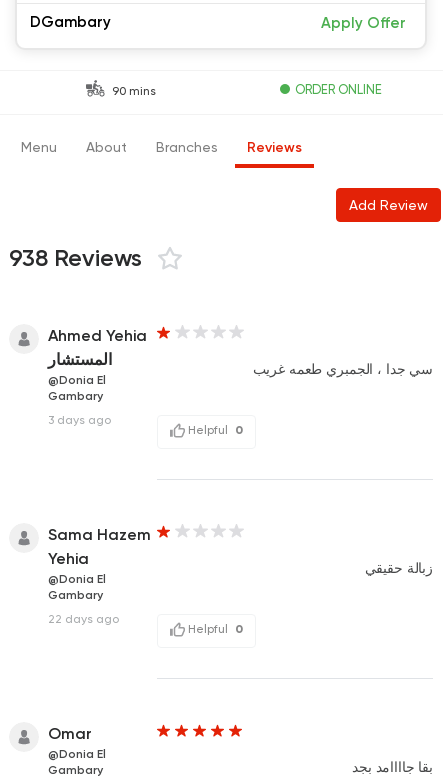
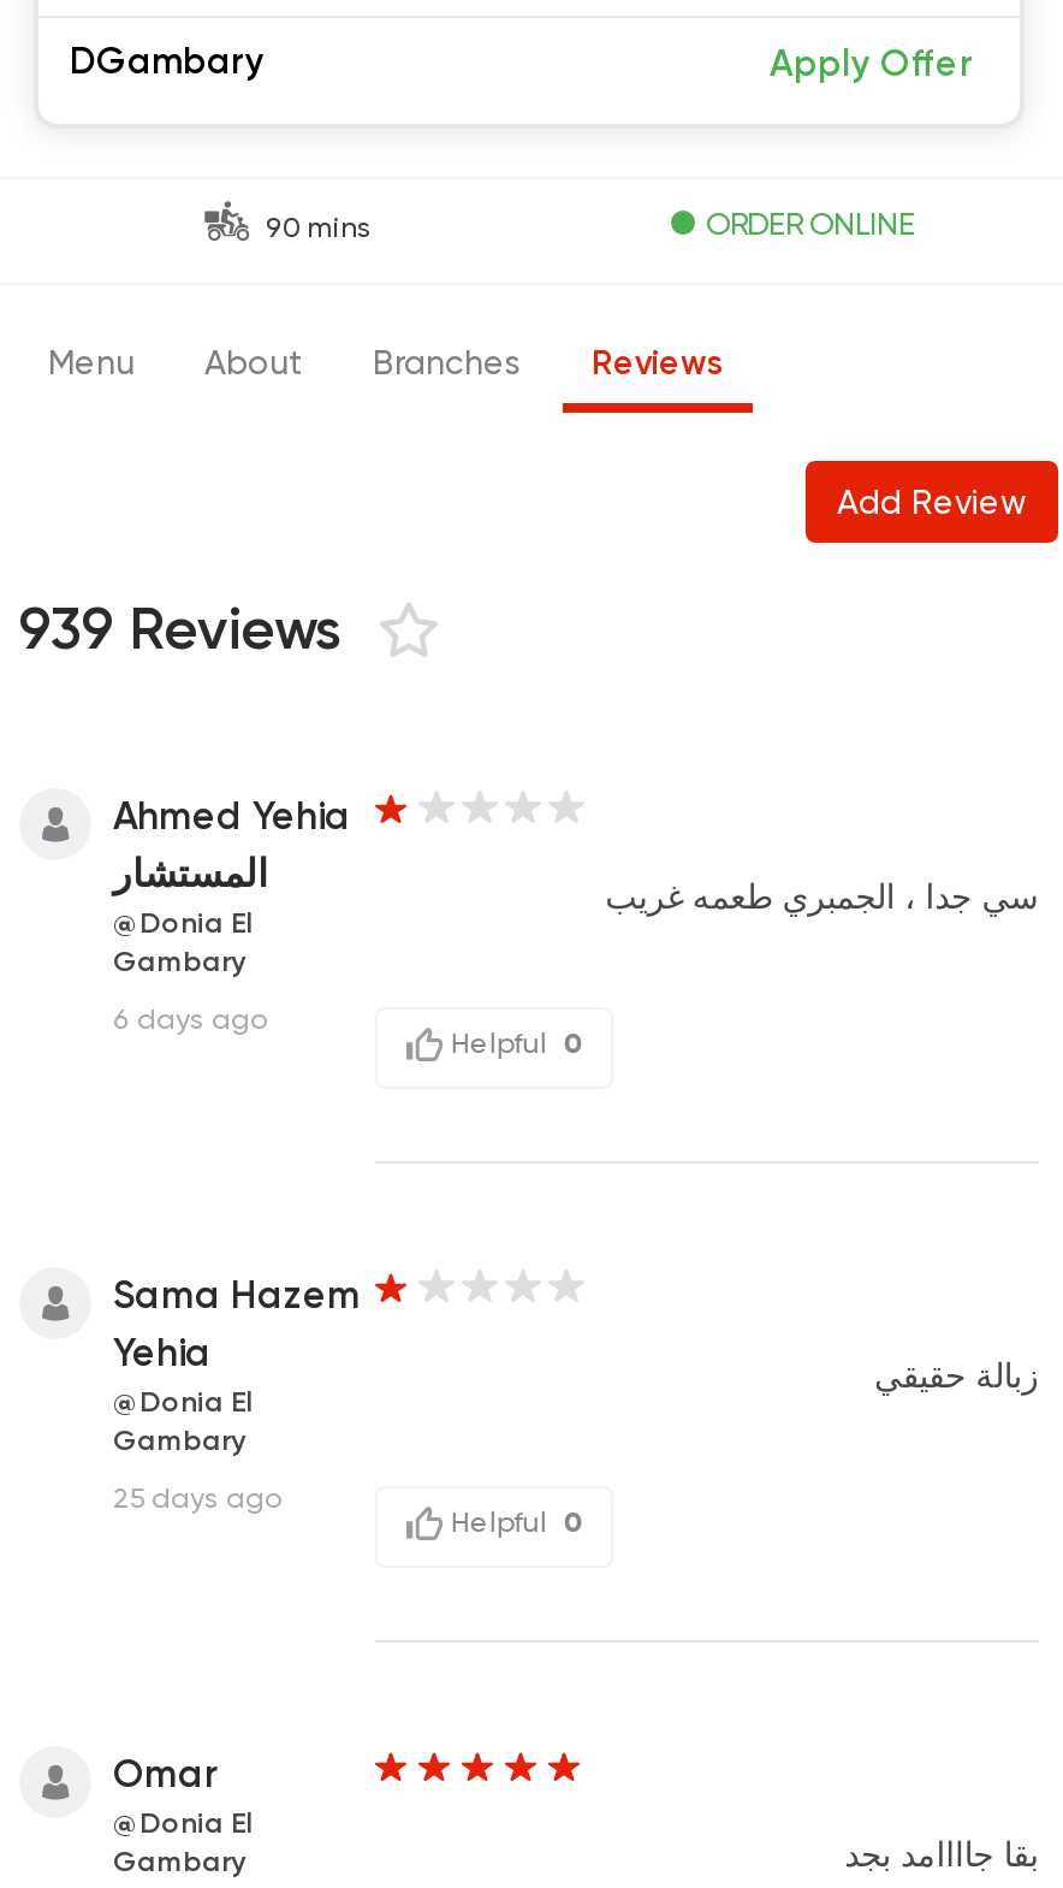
[9,243,142,272] 938 Reviews -> [19,593,342,663] 939 Reviews
[48,413,111,427] 3 days ago -> [113,1002,267,1036] 6 days ago
[48,612,119,626] 22 days ago -> [113,1481,281,1514] 25 days ago

